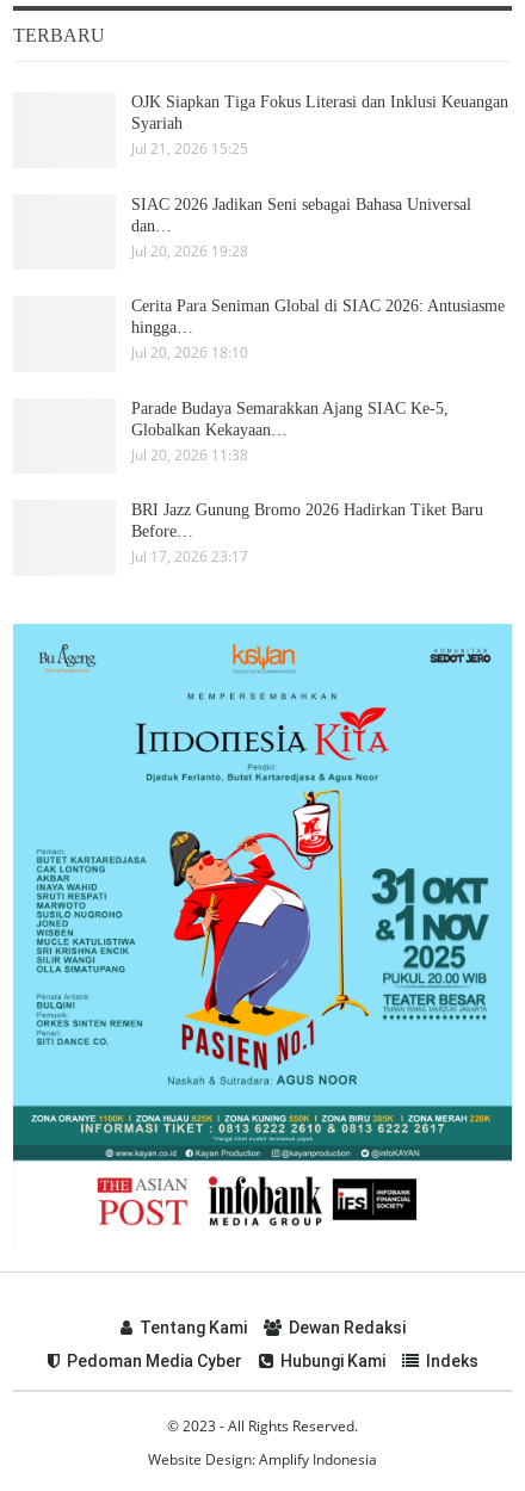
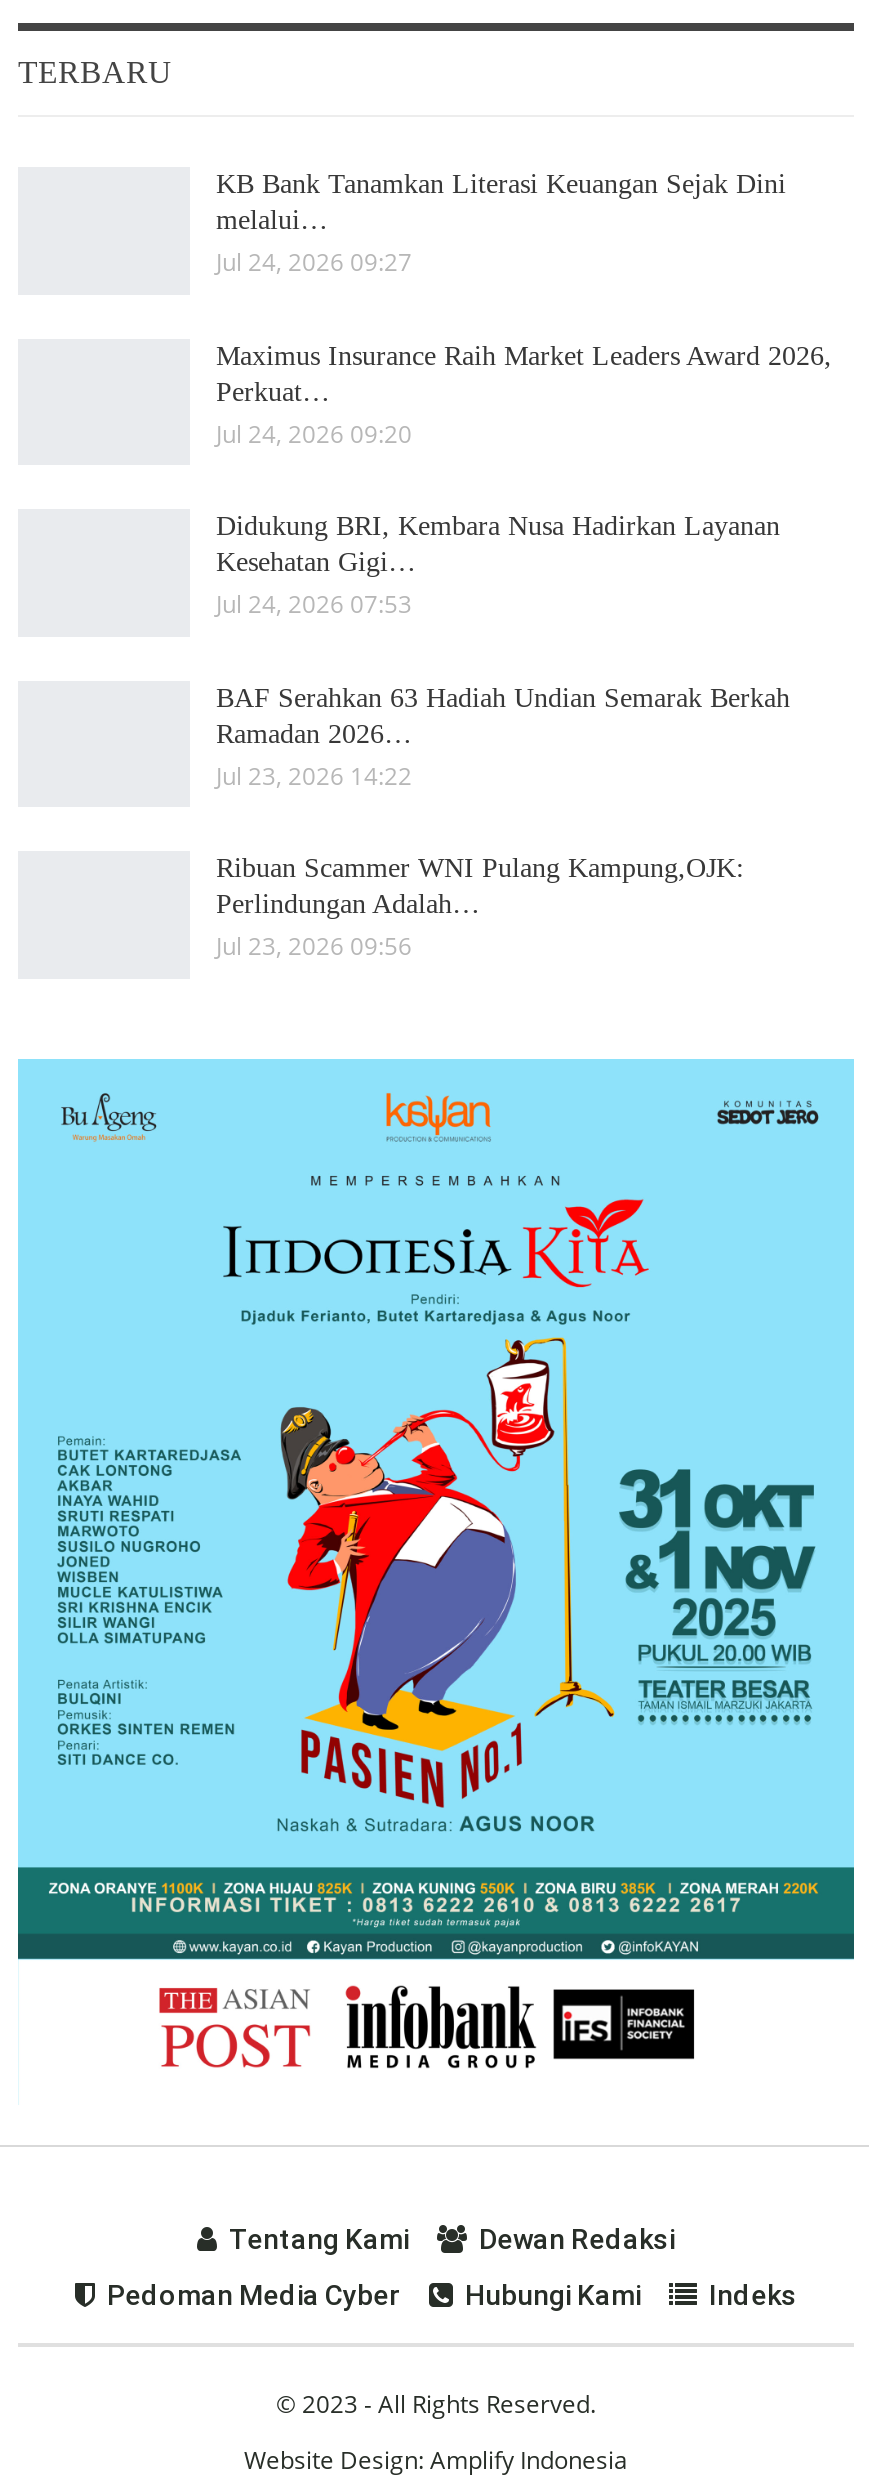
[131,93,508,159] OJK Siapkan Tiga Fokus Literasi dan Inklusi Keuangan | Syariah | Jul 21, 2026 15:25 -> [216,169,786,279] KB Bank Tanamkan Literasi Keuangan Sejak Dini | melalui… | Jul 24, 2026 09:27
[131,195,471,261] SIAC 2026 Jadikan Seni sebagai Bahasa Universal | dan… | Jul 20, 2026 19:28 -> [216,340,832,450] Maximus Insurance Raih Market Leaders Award 2026, | Perkuat… | Jul 24, 2026 09:20
[131,297,505,363] Cerita Para Seniman Global di SIAC 2026: Antusiasme | hingga… | Jul 20, 2026 18:10 -> [216,511,780,621] Didukung BRI, Kembara Nusa Hadirkan Layanan | Kesehatan Gigi… | Jul 24, 2026 07:53
[131,399,449,465] Parade Budaya Semarakkan Ajang SIAC Ke-5, | Globalkan Kekayaan… | Jul 20, 2026 11:38 -> [216,683,790,793] BAF Serahkan 63 Hadiah Undian Semarak Berkah | Ramadan 2026… | Jul 23, 2026 14:22
[131,502,483,567] BRI Jazz Gunung Bromo 2026 Hadirkan Tiket Baru | Before… | Jul 17, 2026 23:17 -> [216,854,744,964] Ribuan Scammer WNI Pulang Kampung,OJK: | Perlindungan Adalah… | Jul 23, 2026 09:56

